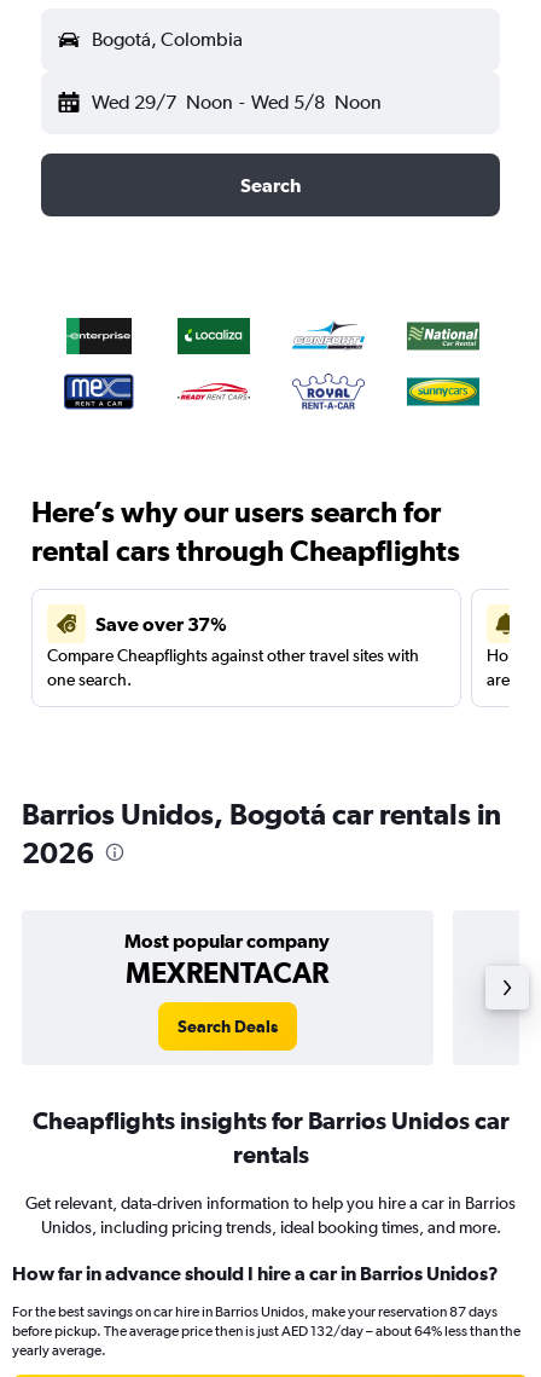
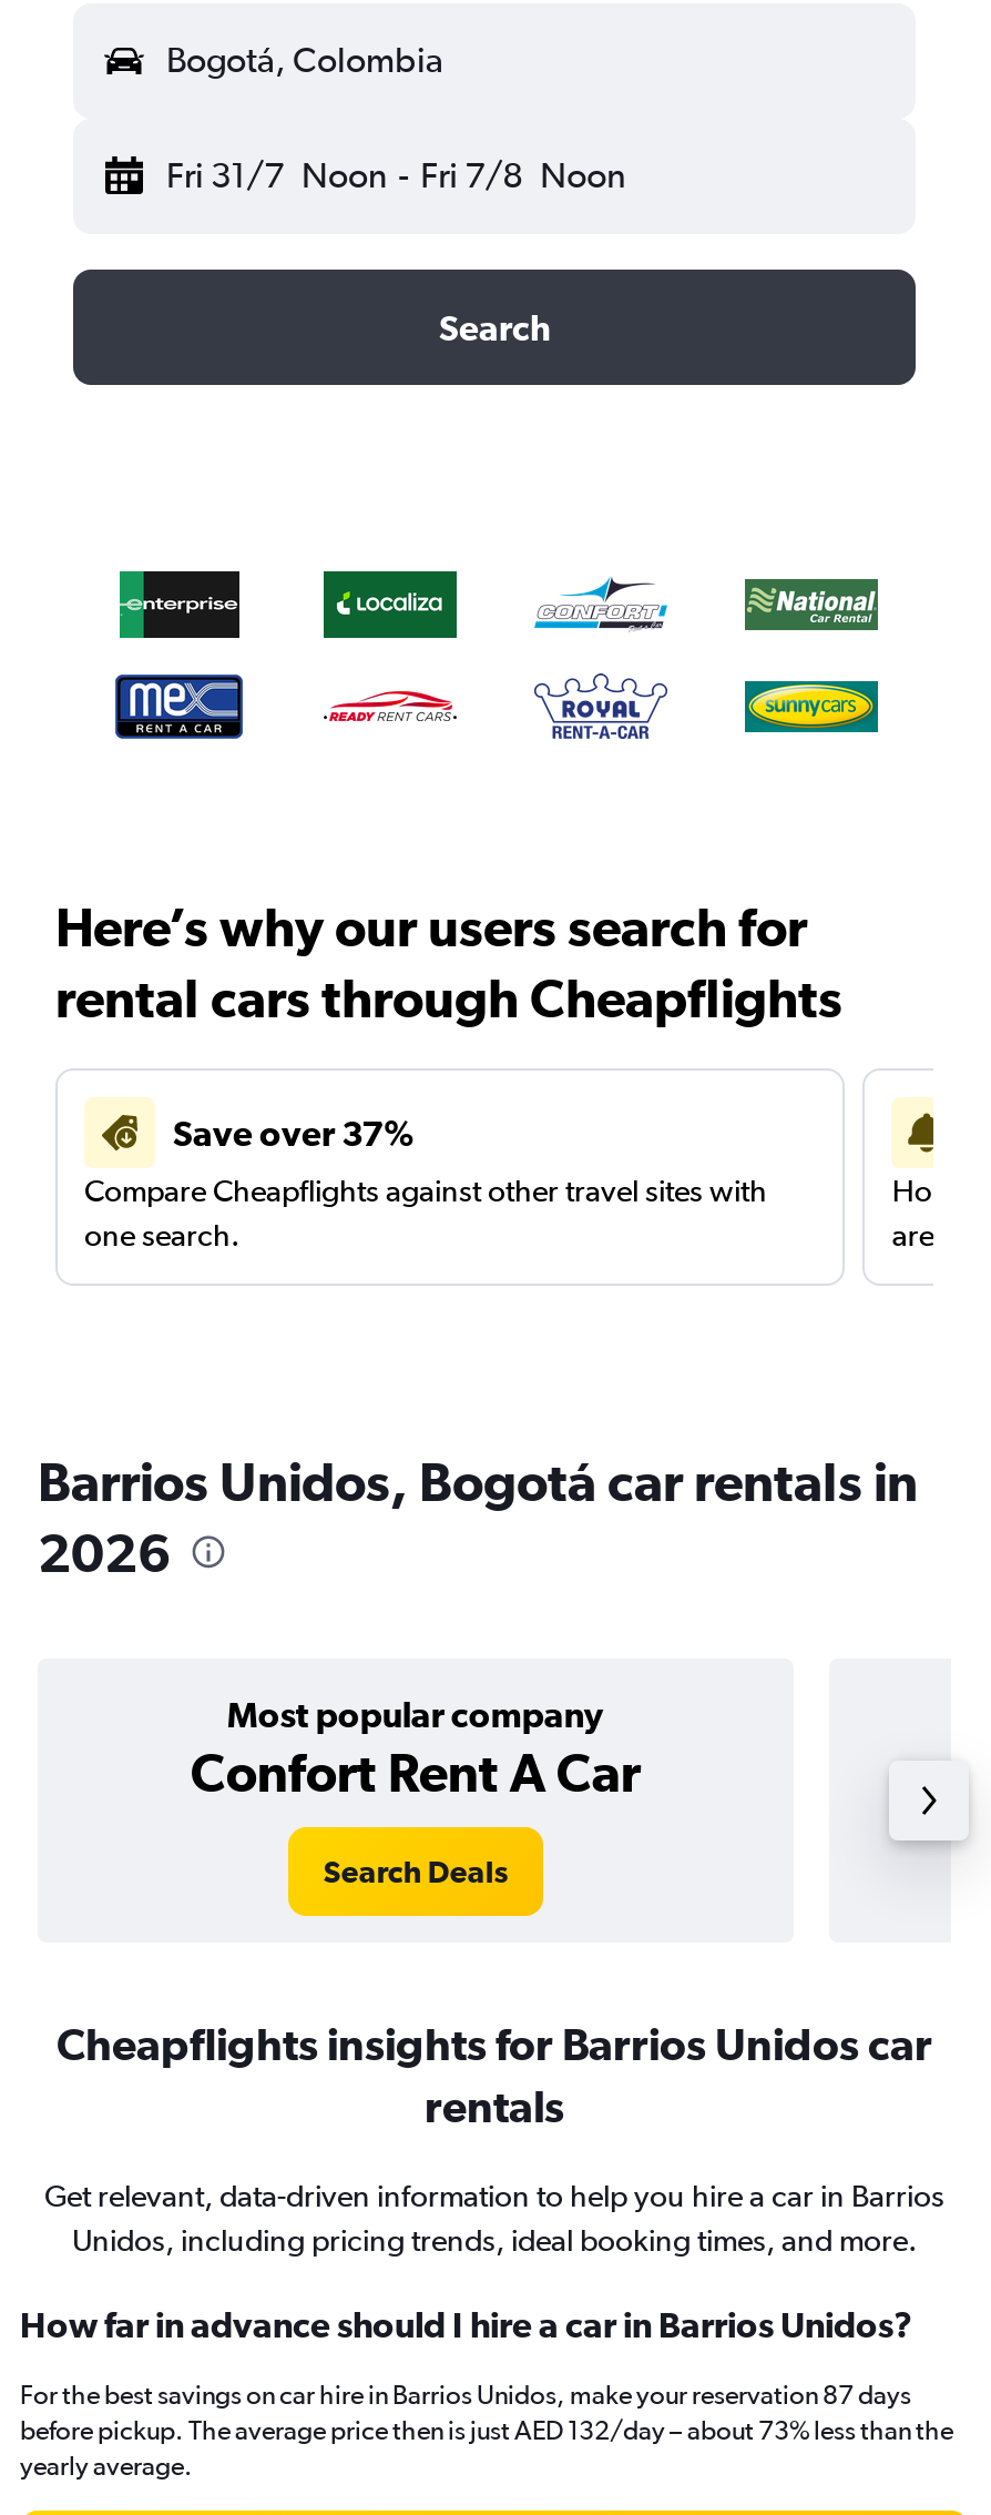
[92,91,381,114] Wed 29/7 Noon - Wed 5/8 Noon -> [166,154,627,196] Fri 31/7 Noon - Fri 7/8 Noon
[126,955,329,989] MEXRENTACAR -> [190,1741,640,1803] Confort Rent A Car
[12,1323,520,1340] before pickup. The average price then is just AED 132/day – about 64% less than the -> [20,2415,953,2446] before pickup. The average price then is just AED 132/day – about 73% less than the

